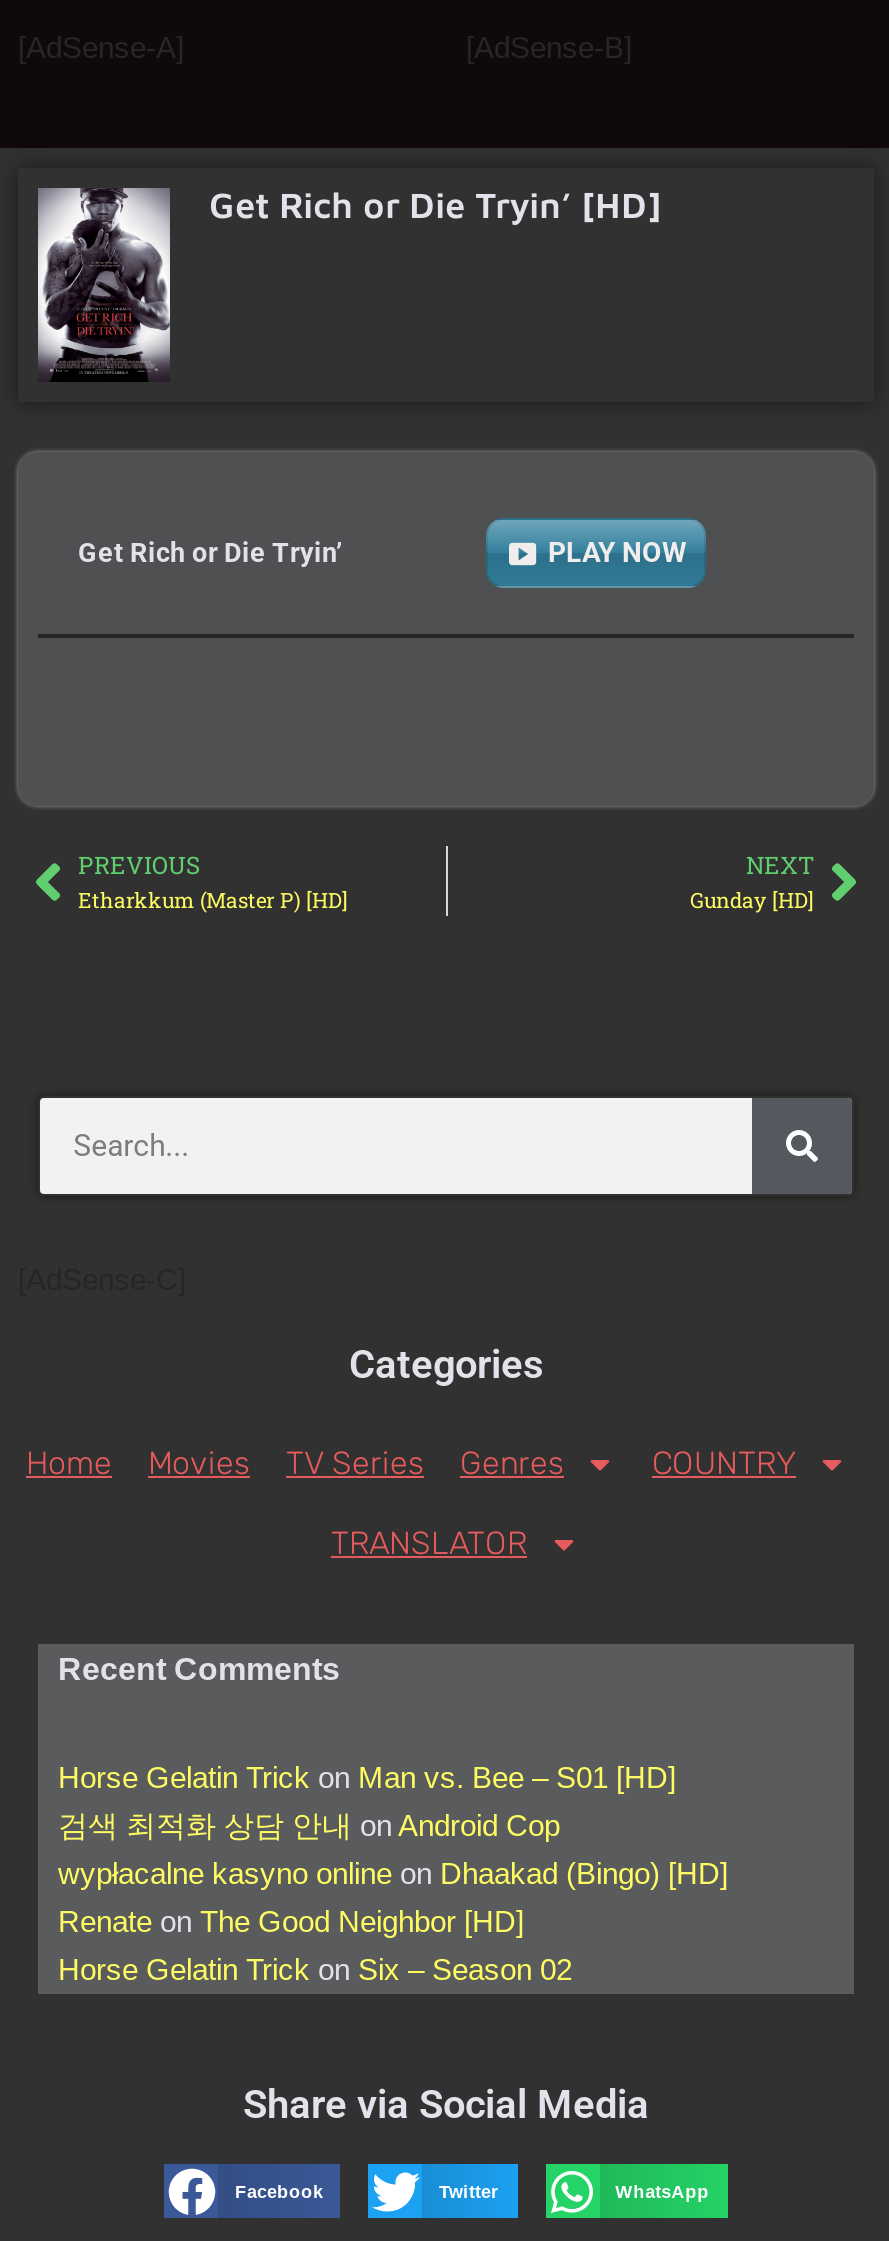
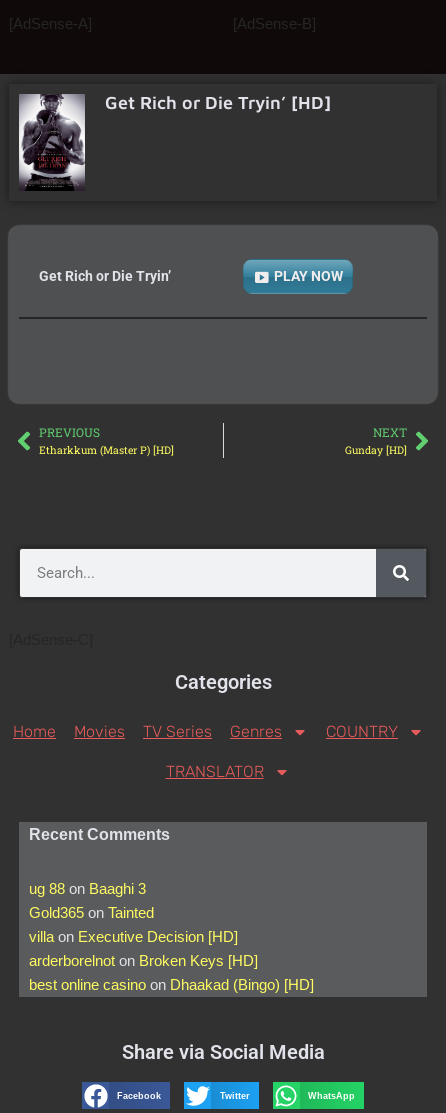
[58,1761,728,1987] Horse Gelatin Trick on Man vs. Bee – S01 [HD] | 검색 최적화 상담 안내 on Android Cop | wypłacalne kasyno online on Dhaakad (Bingo) [HD] | Renate on The Good Neighbor [HD] | Horse Gelatin Trick on Six – Season 02 -> [29,880,314,993] ug 88 on Baaghi 3 | Gold365 on Tainted | villa on Executive Decision [HD] | arderborelnot on Broken Keys [HD] | best online casino on Dhaakad (Bingo) [HD]

